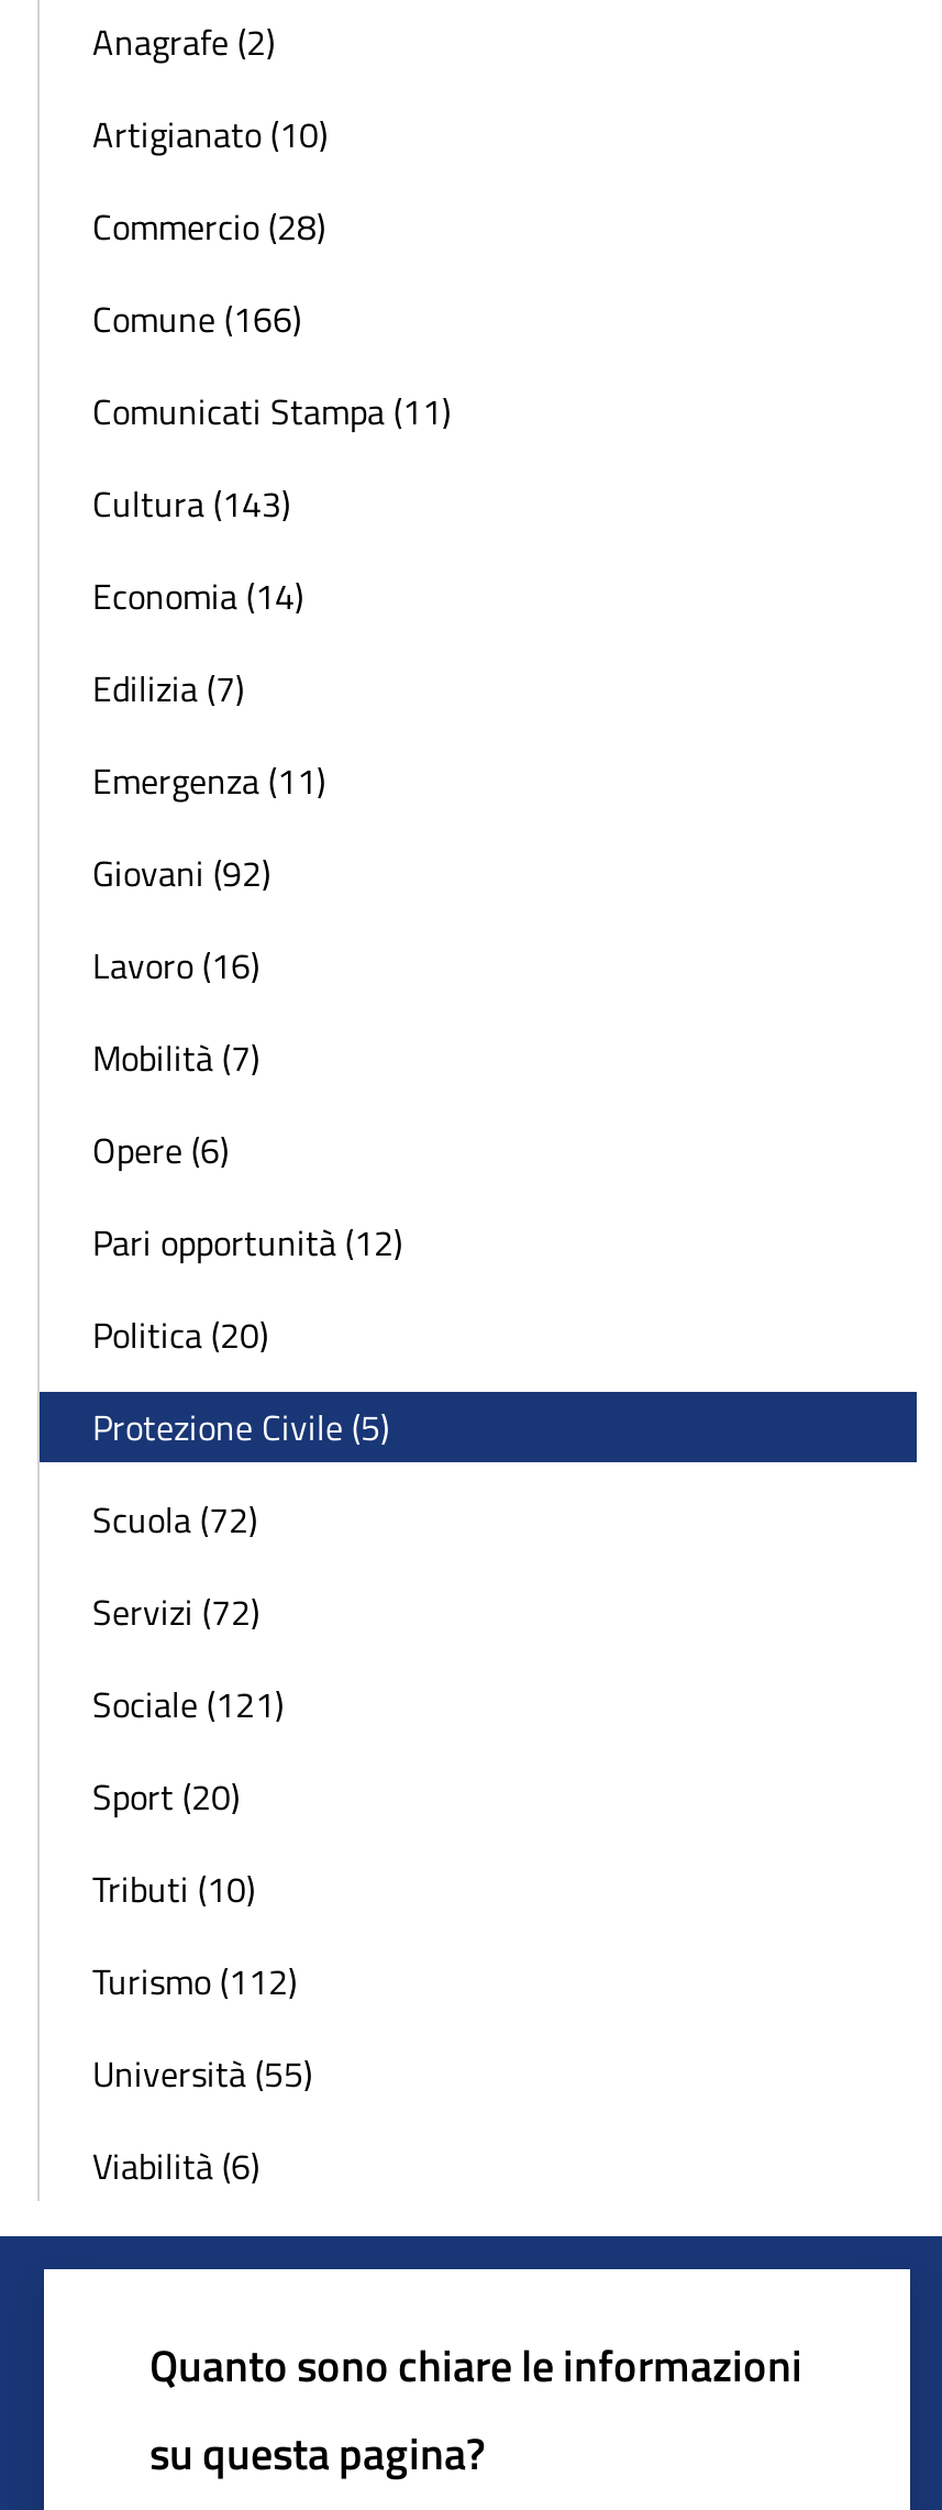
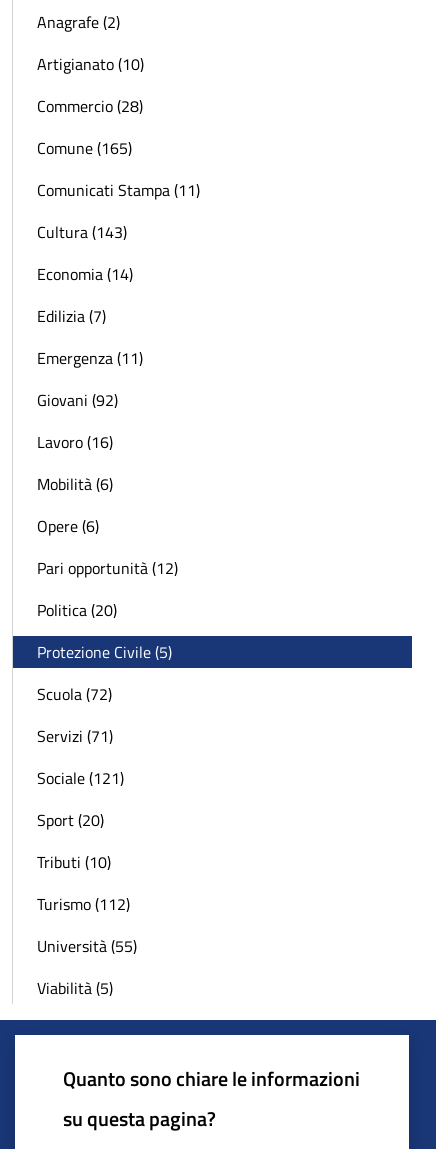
[92,292,301,345] Comune (166) -> [37,136,132,160] Comune (165)
[92,1031,259,1084] Mobilità (7) -> [37,472,113,496] Mobilità (6)
[92,1585,259,1638] Servizi (72) -> [37,724,113,748] Servizi (71)
[92,2139,259,2192] Viabilità (6) -> [37,976,113,1000] Viabilità (5)

